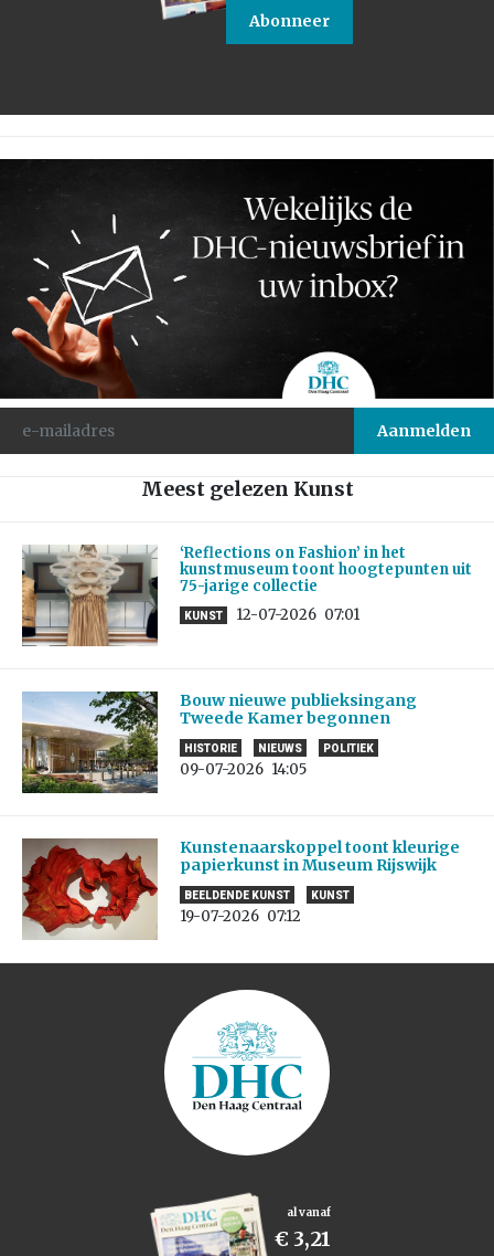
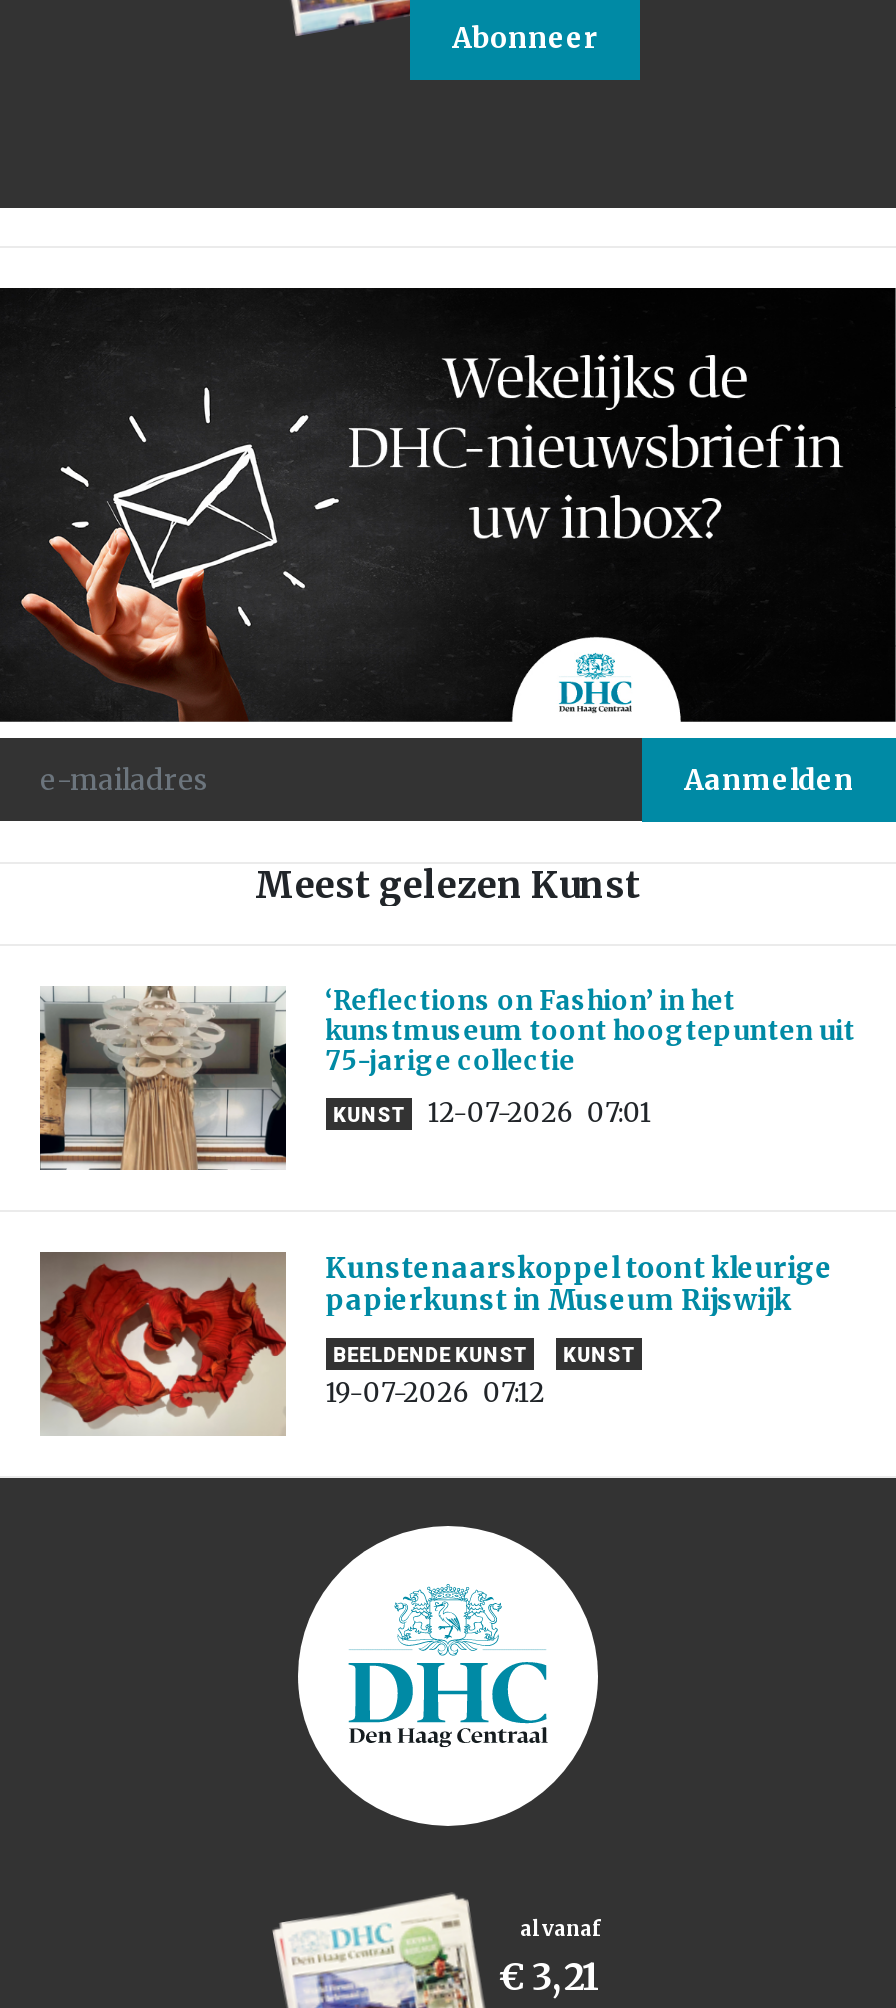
[22,690,416,794] [image] | Bouw nieuwe publieksingang | Tweede Kamer begonnen | HISTORIE | NIEUWS | POLITIEK | 09-07-2026 14:05 -> none

